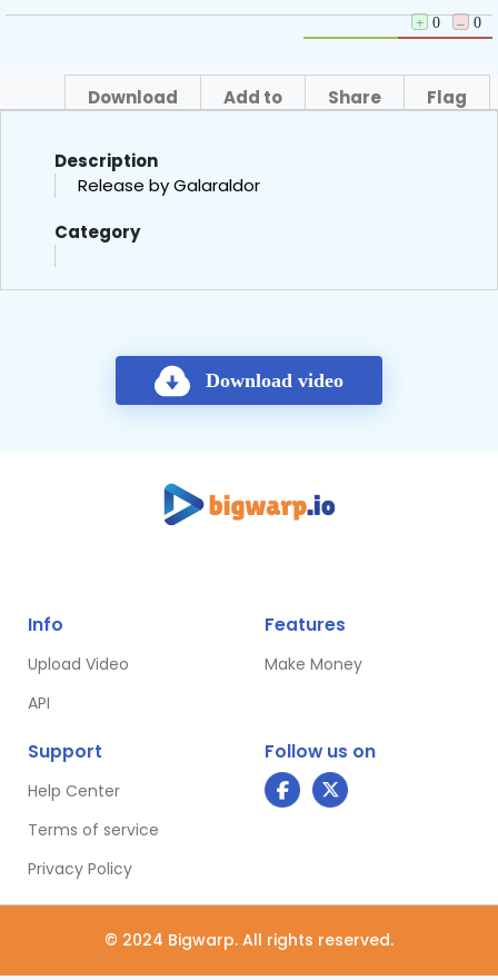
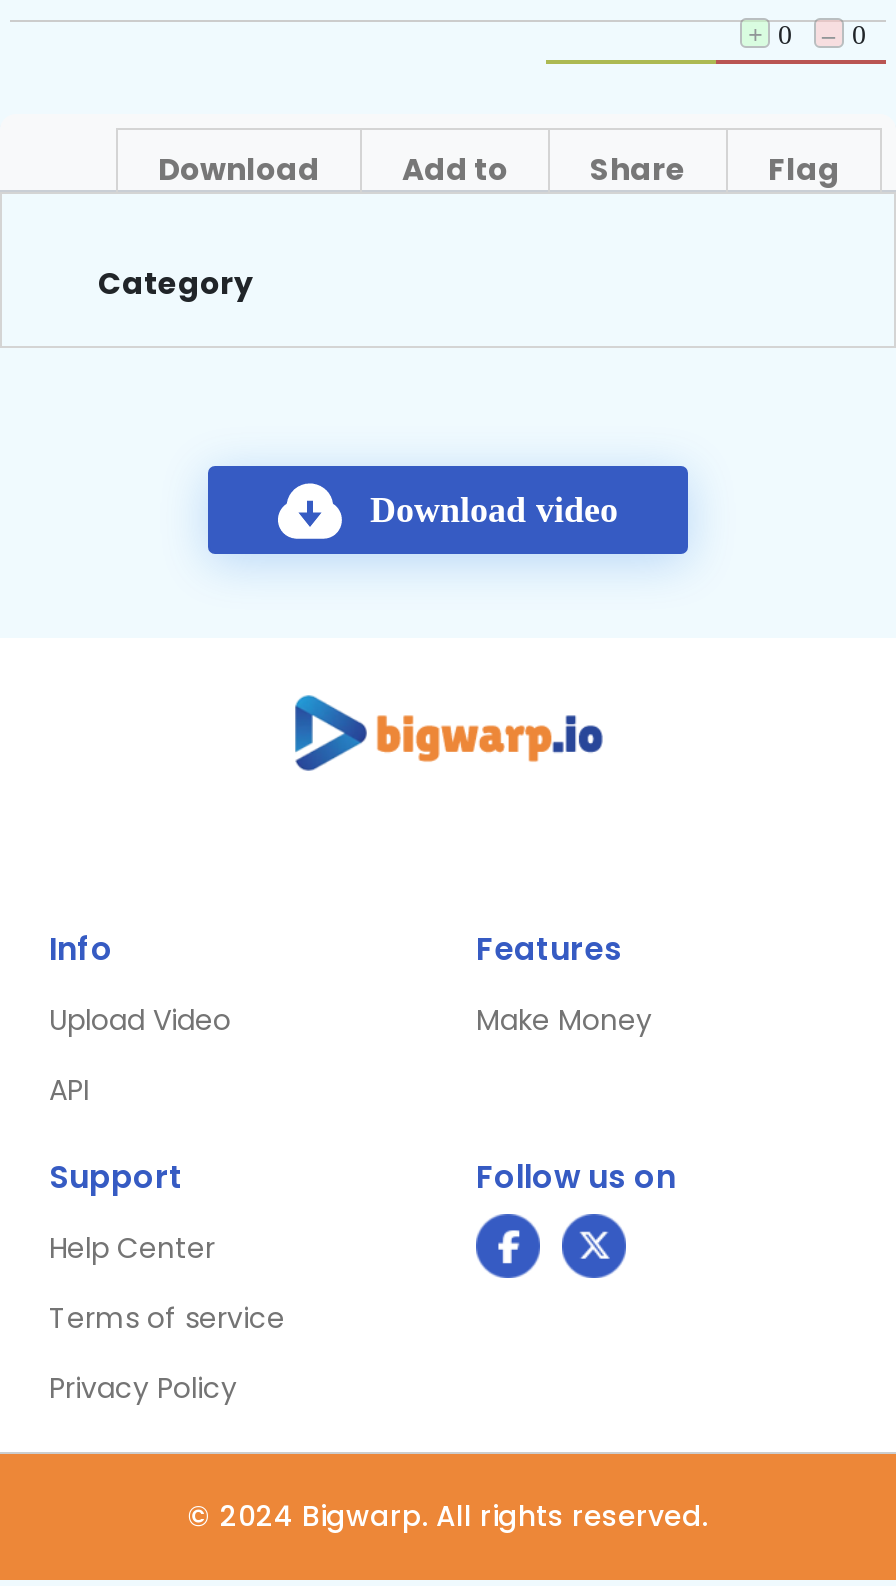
[54,149,260,197] Description | Release by Galaraldor -> none

